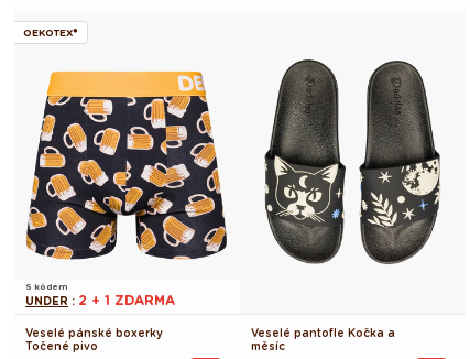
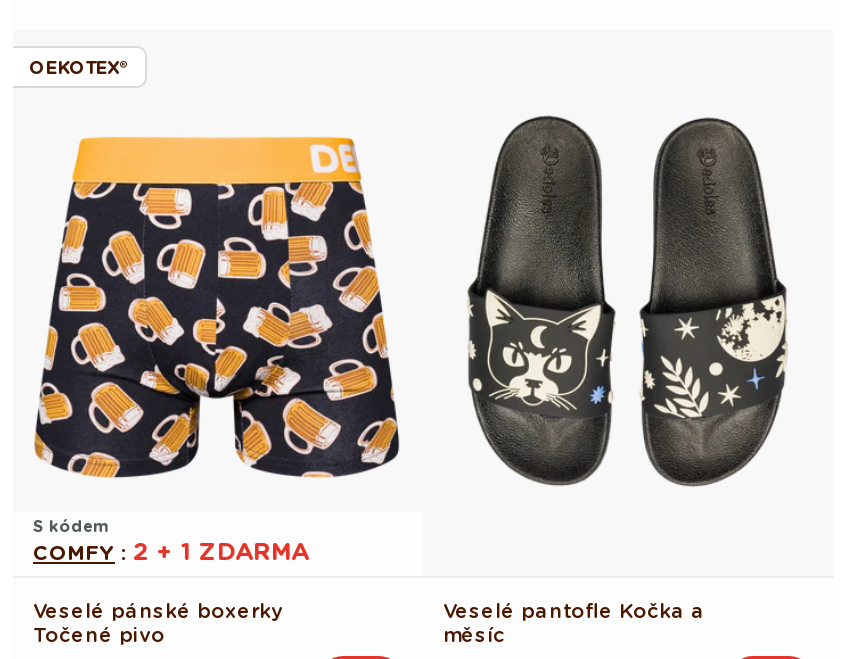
[25,291,175,308] UNDER: 2 + 1 ZDARMA -> [33,536,309,566] COMFY: 2 + 1 ZDARMA

